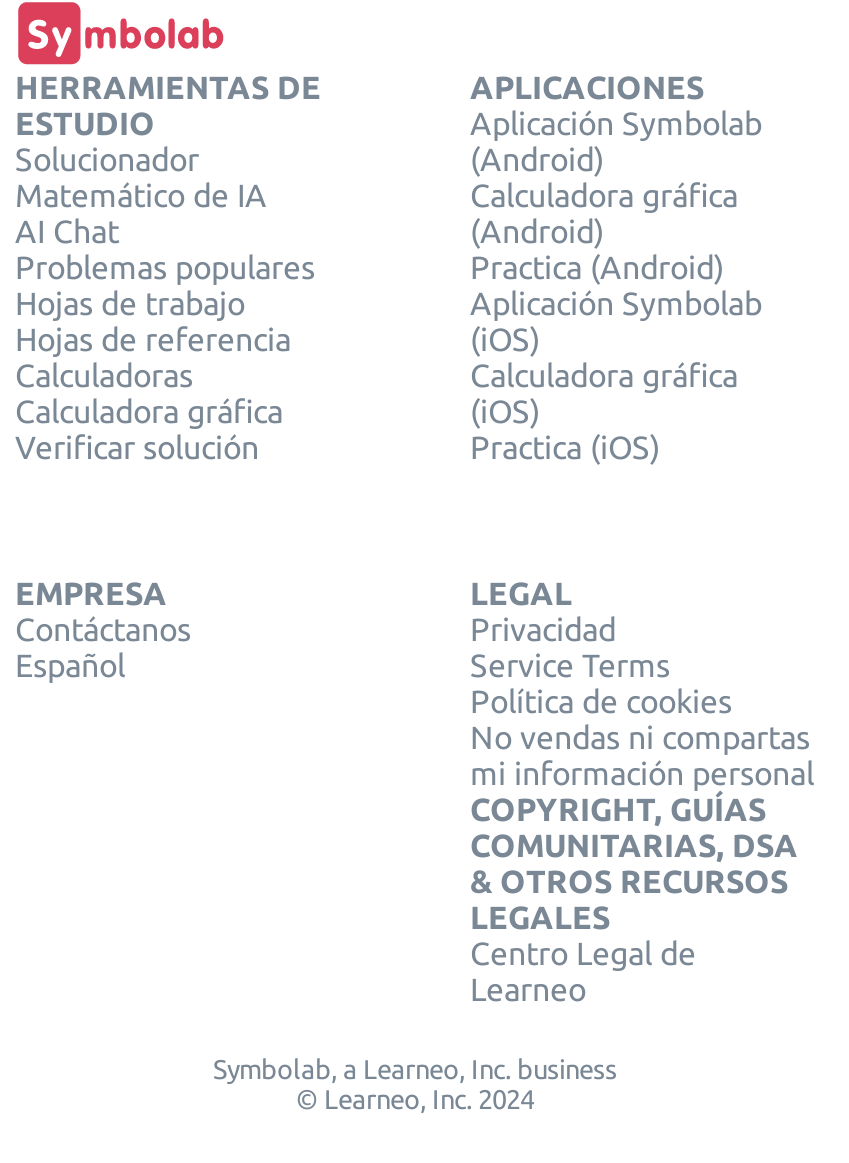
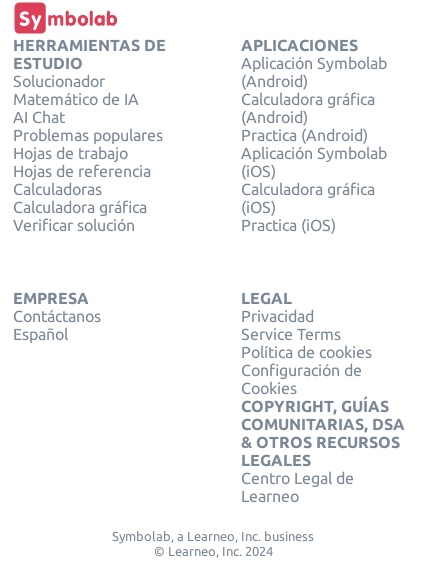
[470,720,814,792] No vendas ni compartas | mi información personal -> [240,361,361,397] Configuración de | Cookies

